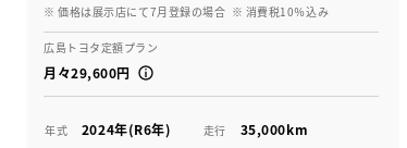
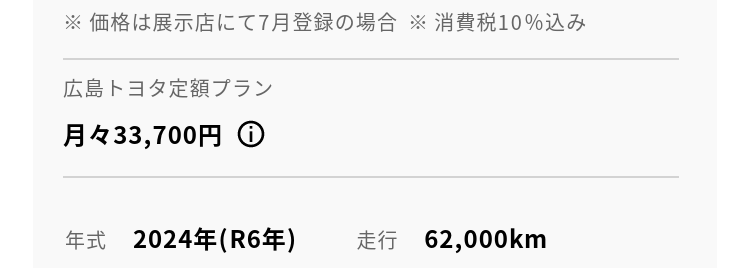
[44,63,131,81] 月々29,600円 -> [63,115,223,149] 月々33,700円
[45,120,308,138] 年式 2024年(R6年) 走行 35,000km -> [65,220,549,254] 年式 2024年(R6年) 走行 62,000km

